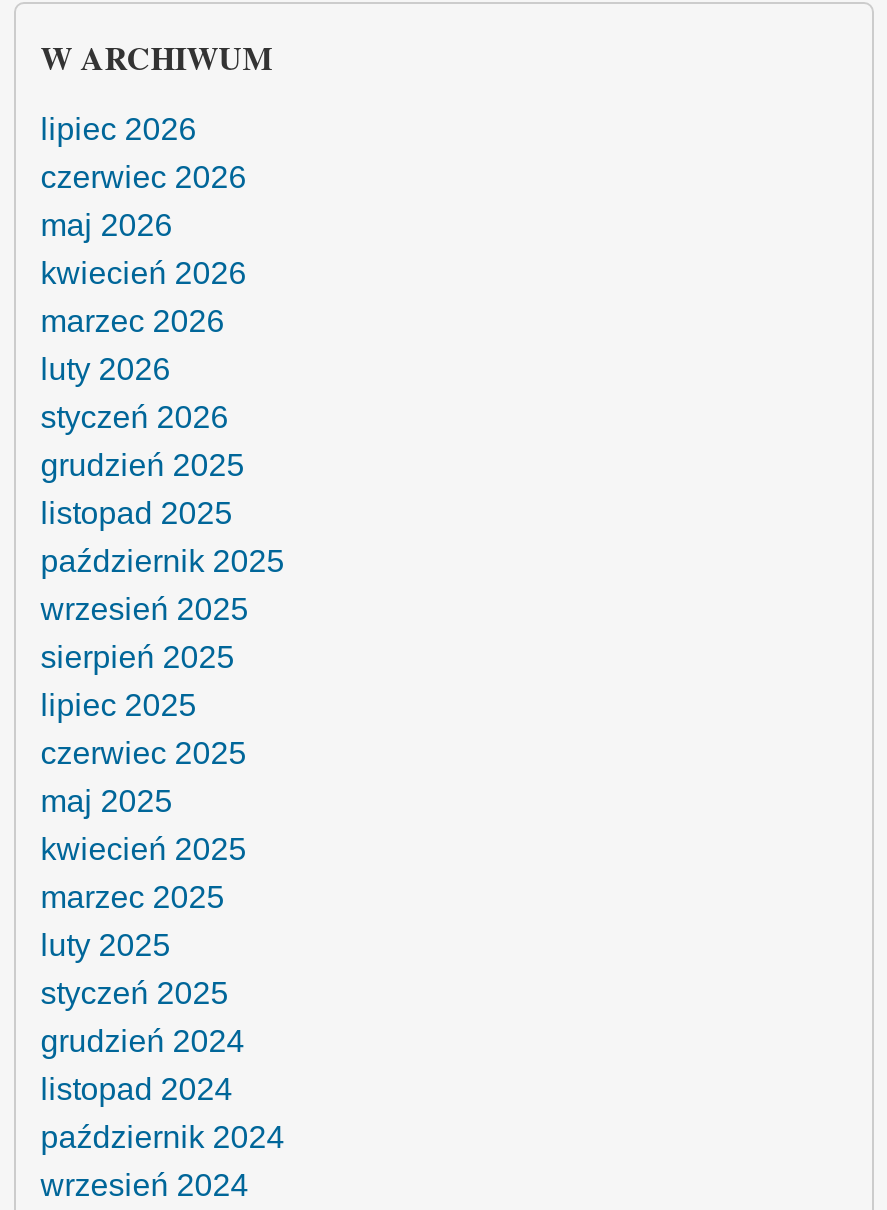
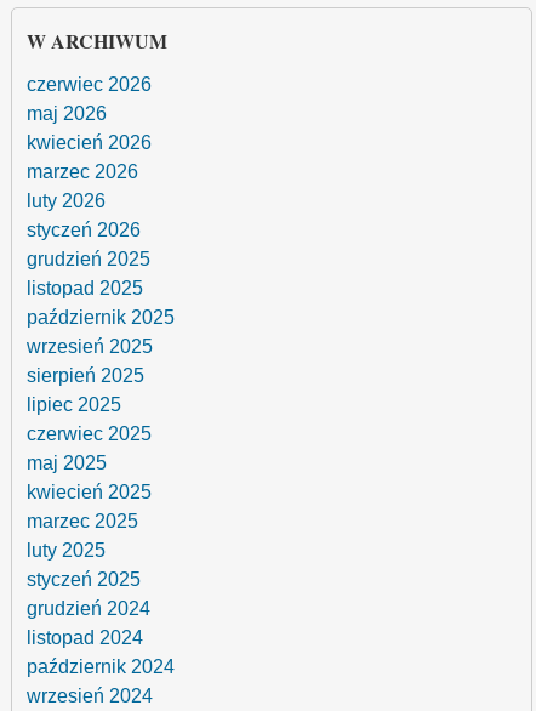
[40,112,196,146] lipiec 2026 -> none

